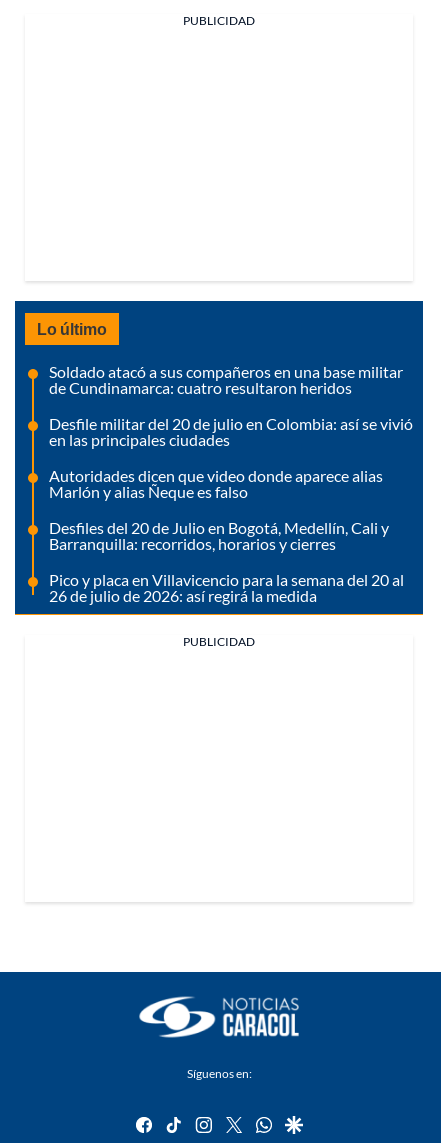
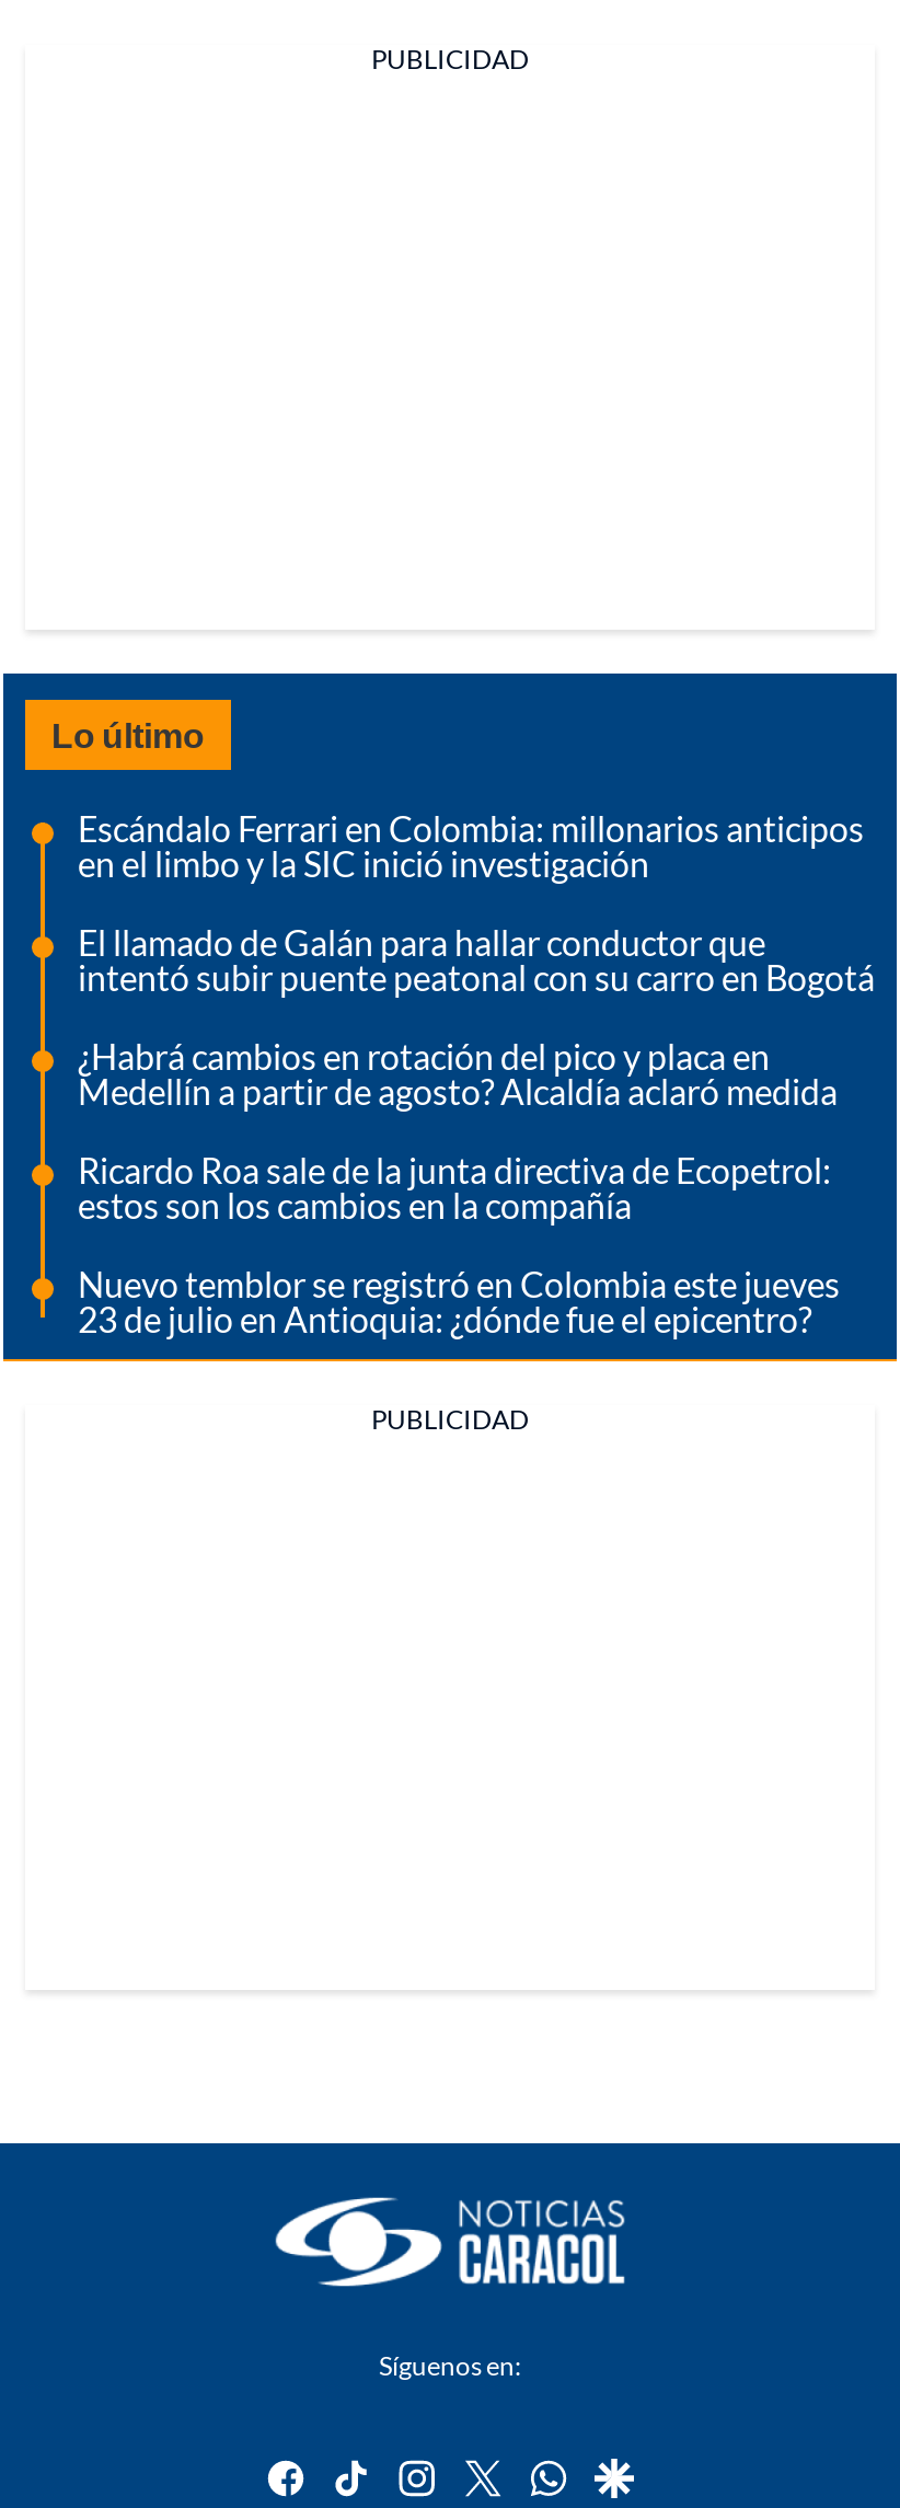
[49,362,403,397] Soldado atacó a sus compañeros en una base militar | de Cundinamarca: cuatro resultaron heridos -> [78,807,864,884] Escándalo Ferrari en Colombia: millonarios anticipos | en el limbo y la SIC inició investigación
[49,414,413,449] Desfile militar del 20 de julio en Colombia: así se vivió | en las principales ciudades -> [78,921,875,998] El llamado de Galán para hallar conductor que | intentó subir puente peatonal con su carro en Bogotá
[49,466,383,501] Autoridades dicen que video donde aparece alias | Marlón y alias Ñeque es falso -> [78,1035,838,1112] ¿Habrá cambios en rotación del pico y placa en | Medellín a partir de agosto? Alcaldía aclaró medida
[49,518,389,553] Desfiles del 20 de Julio en Bogotá, Medellín, Cali y | Barranquilla: recorridos, horarios y cierres -> [78,1149,831,1226] Ricardo Roa sale de la junta directiva de Ecopetrol: | estos son los cambios en la compañía
[49,570,404,605] Pico y placa en Villavicencio para la semana del 20 al | 26 de julio de 2026: así regirá la medida -> [78,1263,840,1340] Nuevo temblor se registró en Colombia este jueves | 23 de julio en Antioquia: ¿dónde fue el epicentro?

